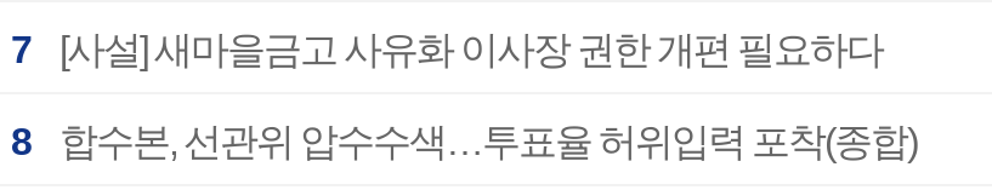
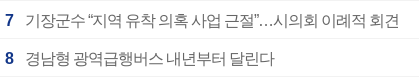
[59,29,883,70] [사설] 새마을금고 사유화 이사장 권한 개편 필요하다 -> [25,12,399,29] 기장군수 “지역 유착 의혹 사업 근절”…시의회 이례적 회견
[59,121,917,162] 합수본, 선관위 압수수색…투표율 허위입력 포착(종합) -> [25,50,274,67] 경남형 광역급행버스 내년부터 달린다

